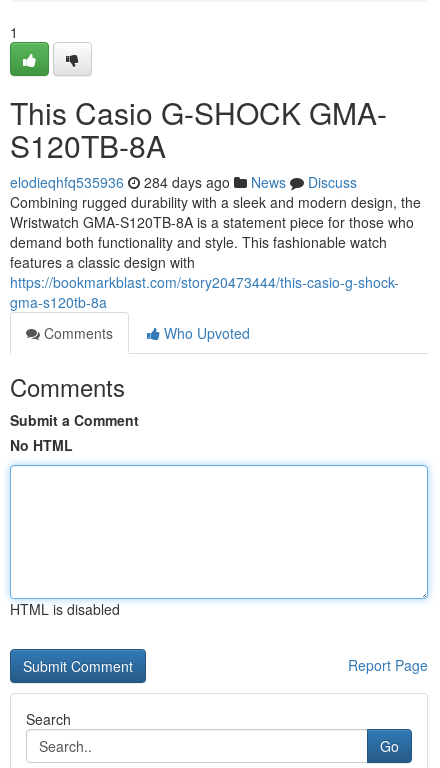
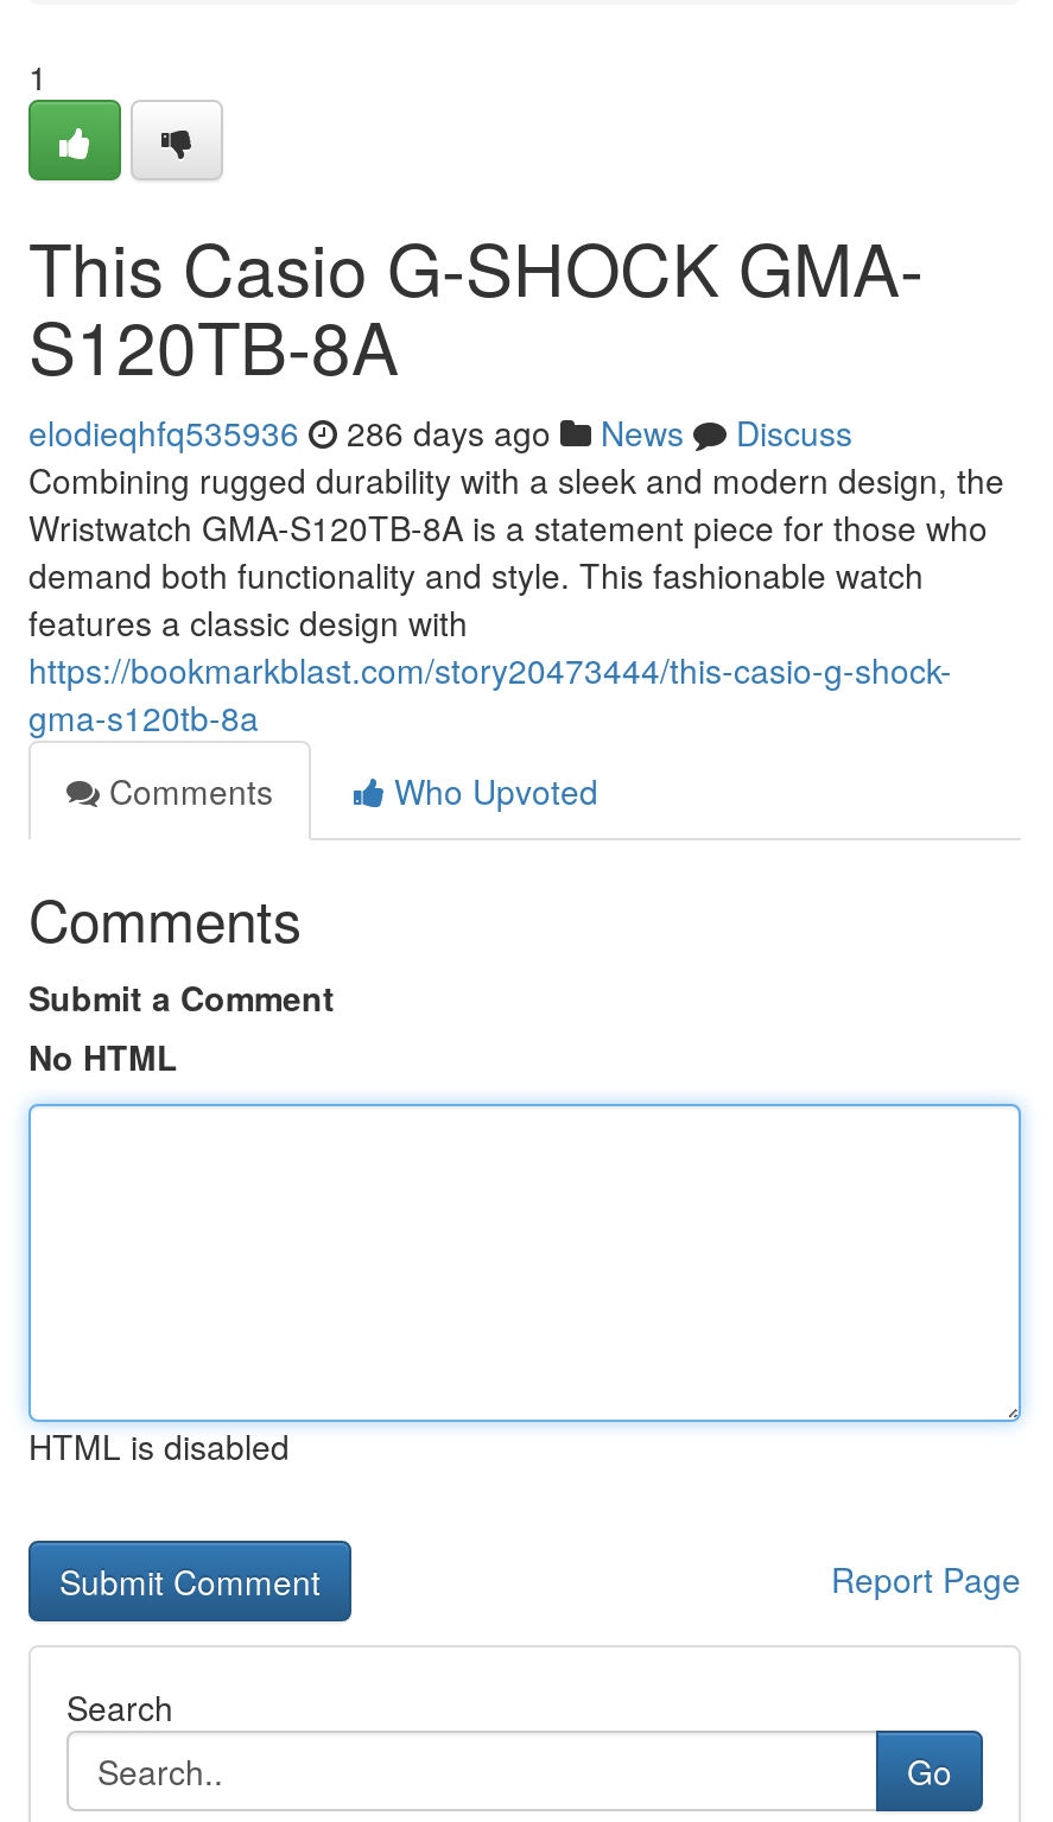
[10,172,357,192] elodieqhfq535936 284 days ago News Discuss -> [28,408,852,456] elodieqhfq535936 286 days ago News Discuss

